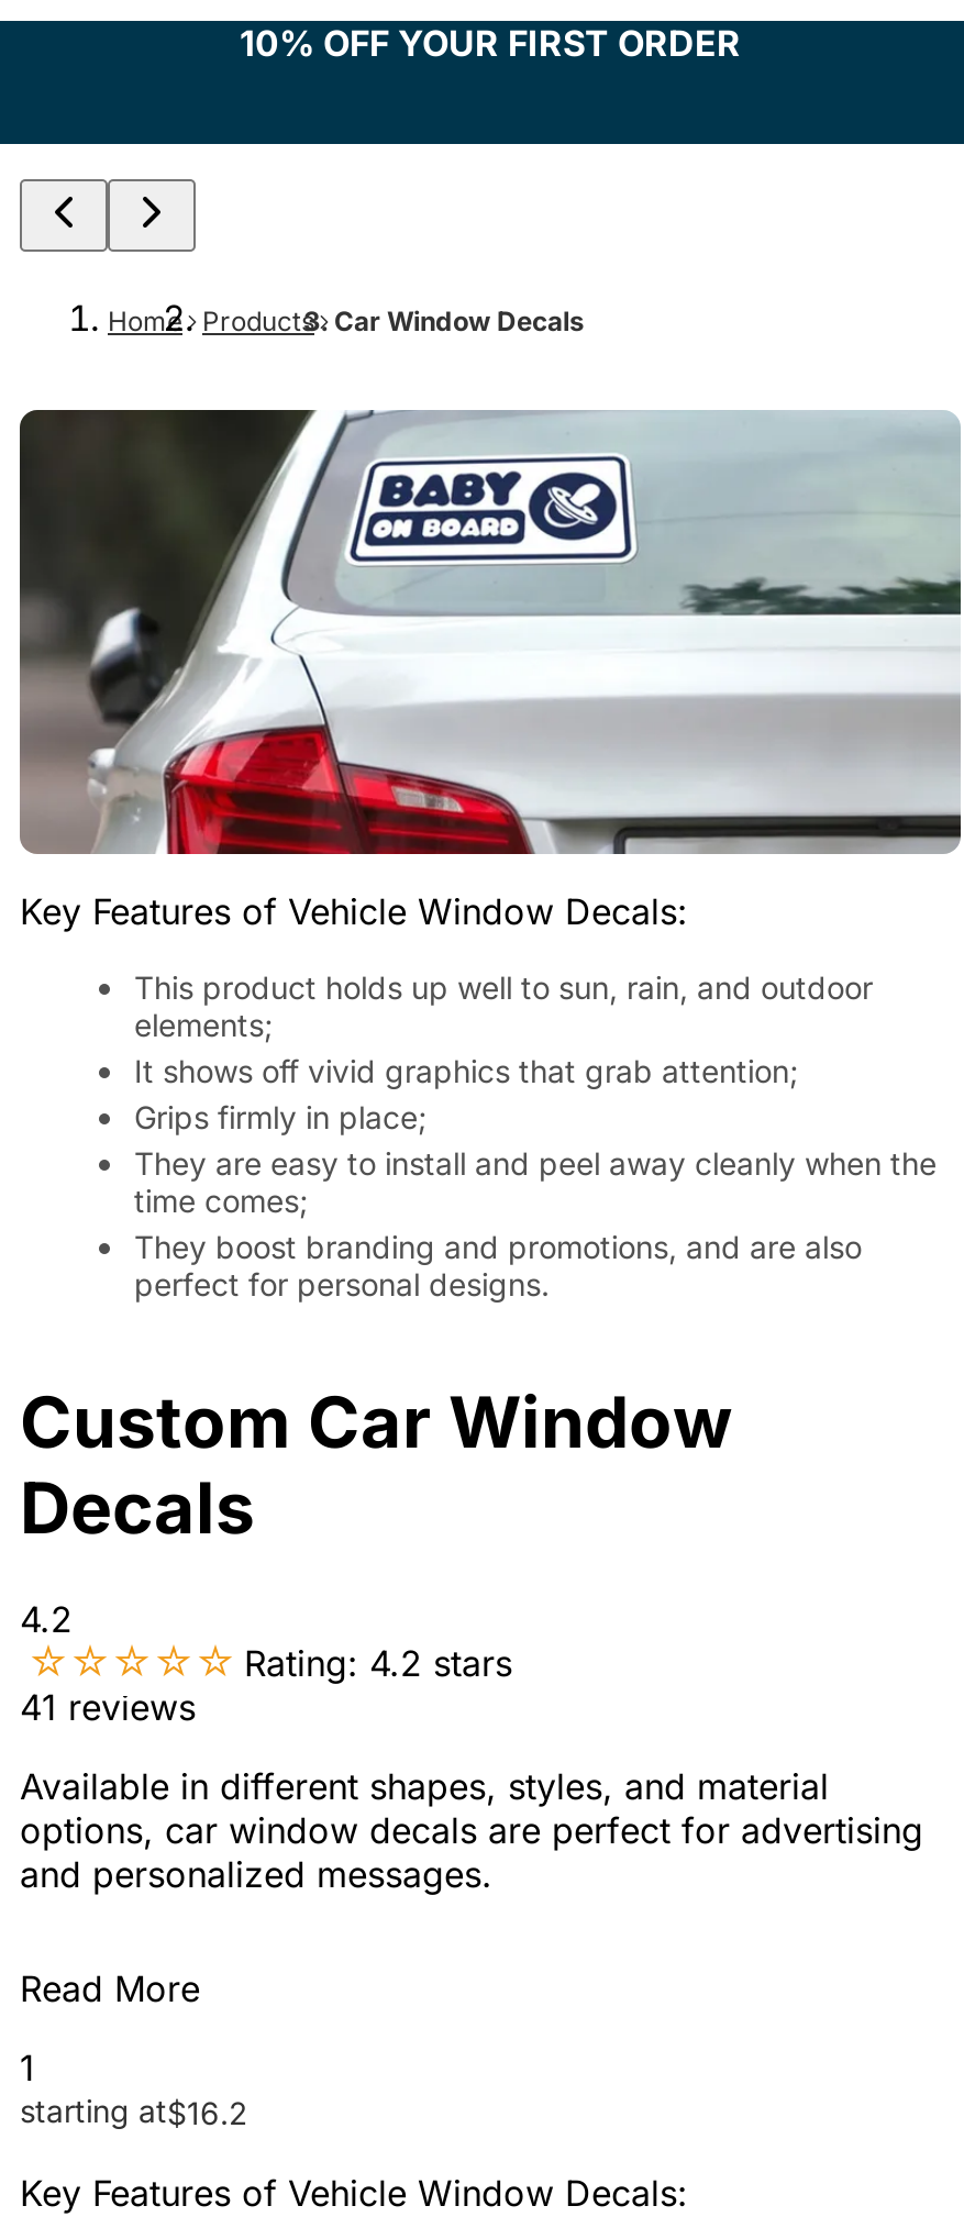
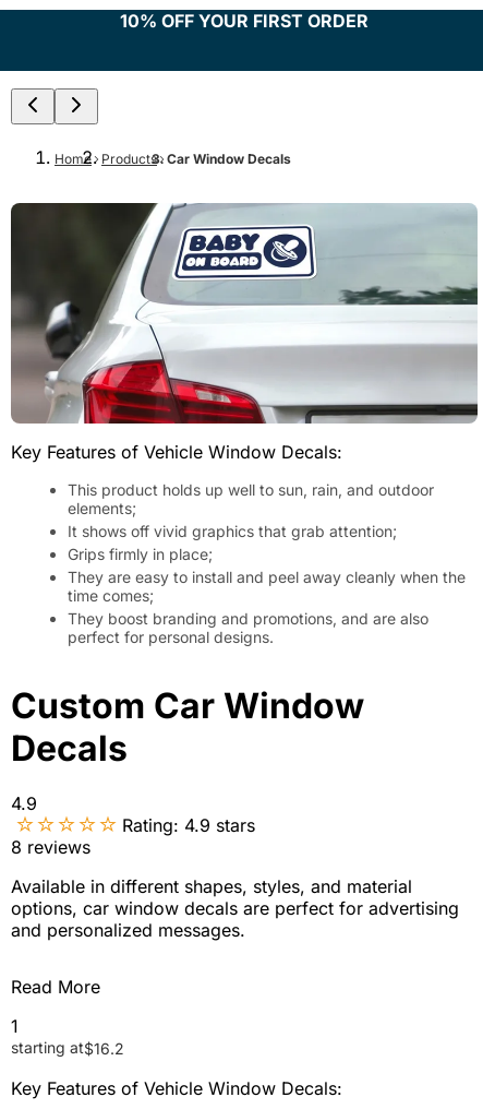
[20,1598,73,1642] 4.2 -> [11,793,37,815] 4.9
[244,1642,512,1686] Rating: 4.2 stars -> [122,815,255,837] Rating: 4.9 stars
[20,1686,196,1730] 41 reviews -> [11,837,90,858] 8 reviews

